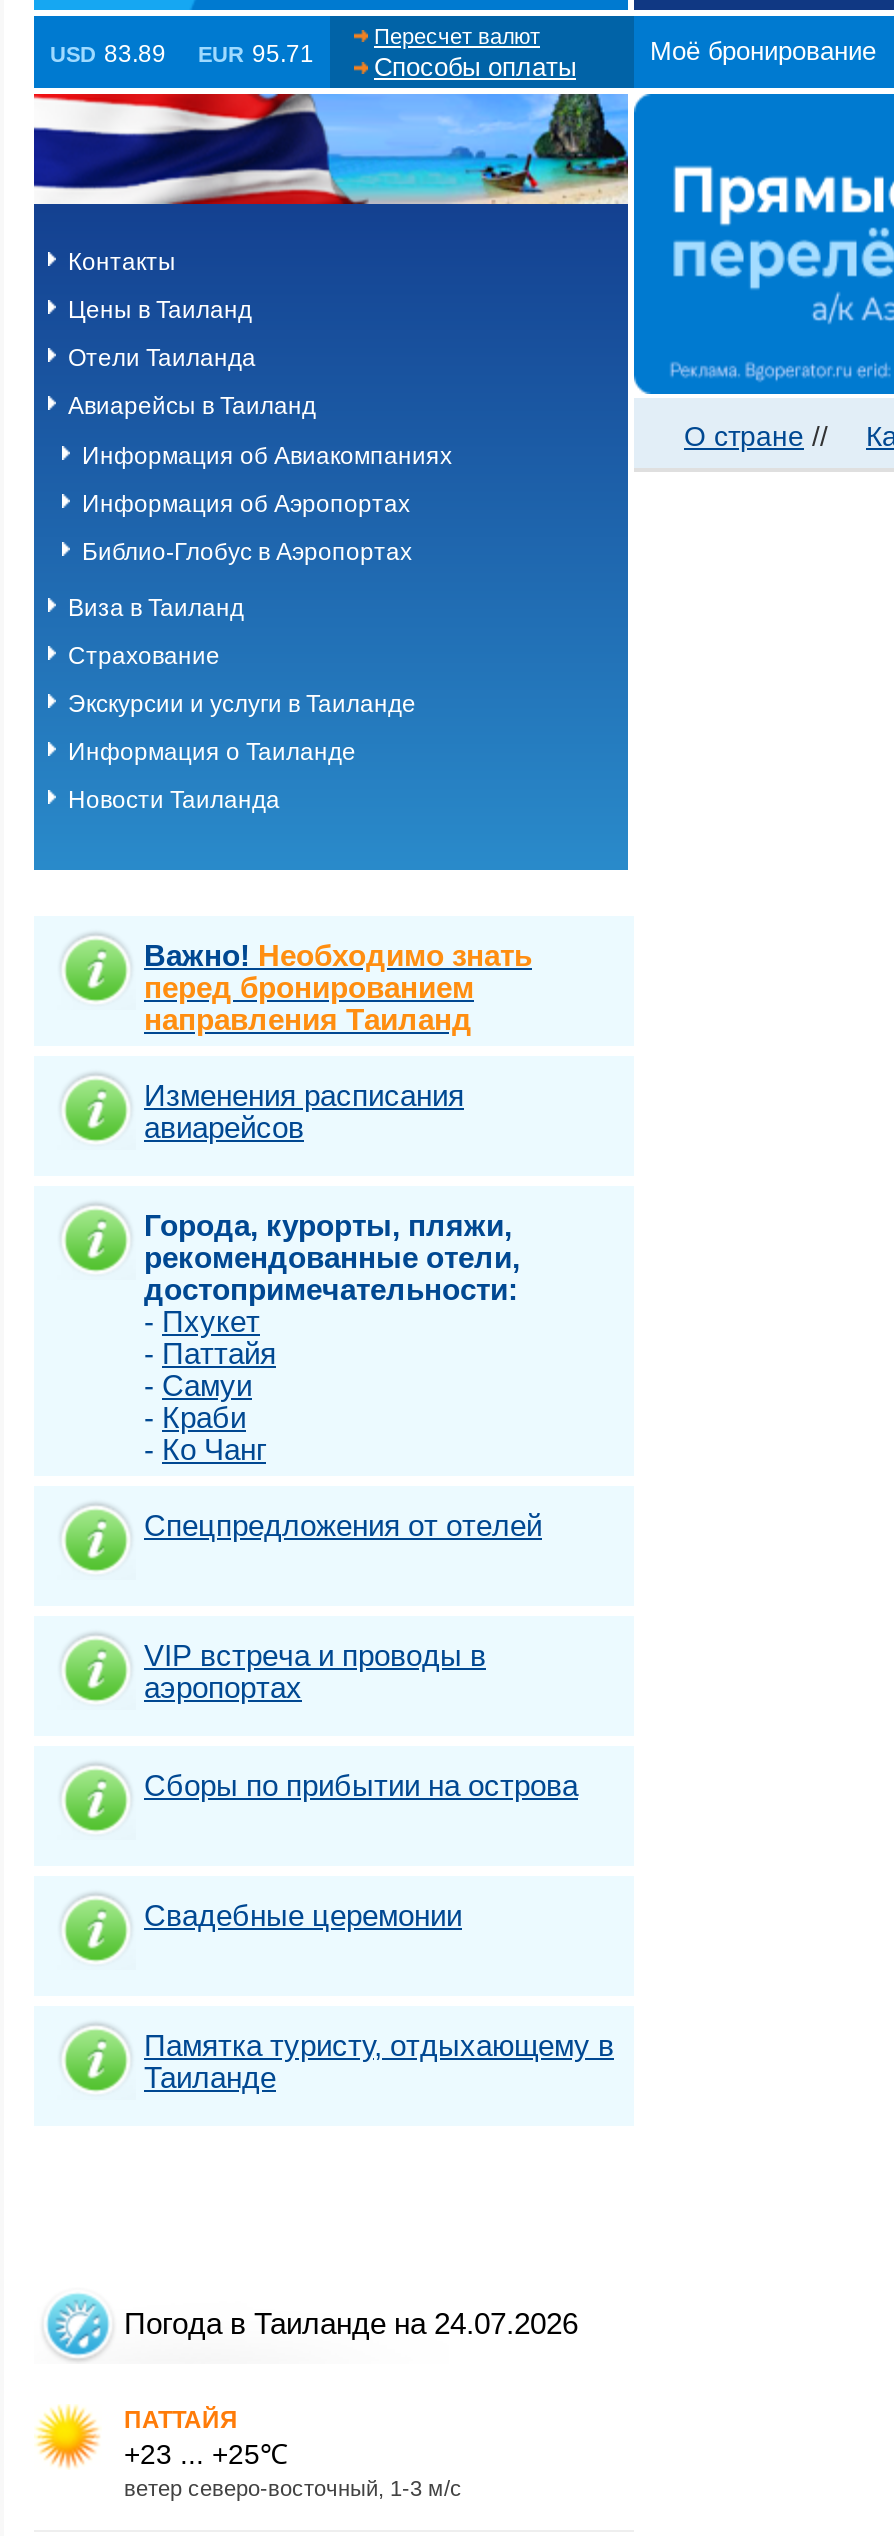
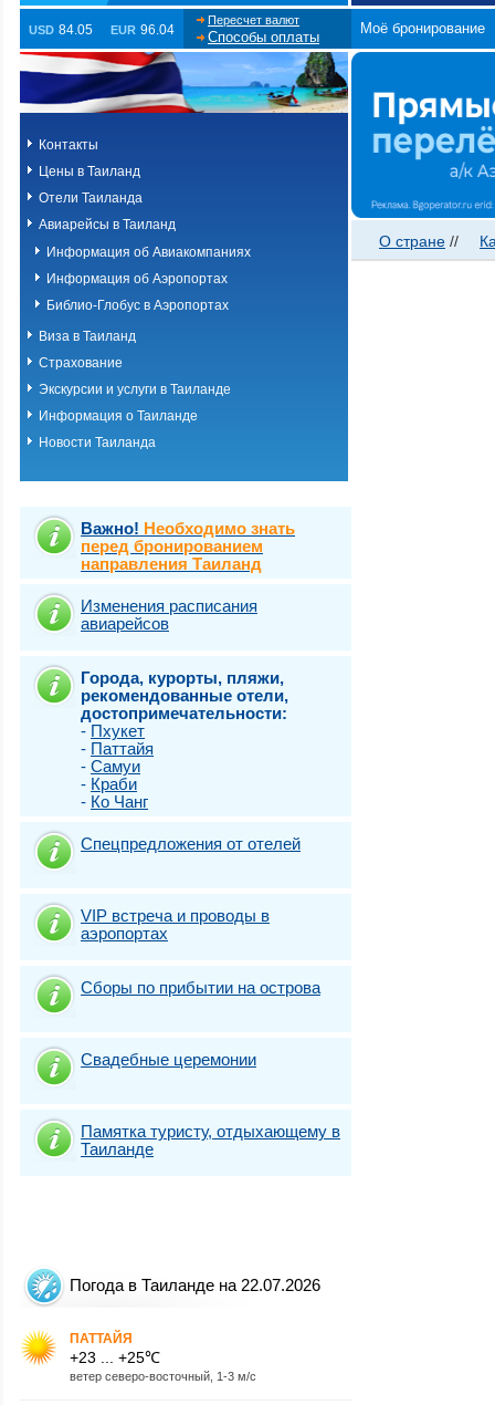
[50,40,166,68] USD 83.89 -> [29,22,93,38] USD 84.05
[198,40,314,68] EUR 95.71 -> [110,22,175,38] EUR 96.04
[124,2306,578,2340] Погода в Таиланде на 24.07.2026 -> [70,1276,320,1294] Погода в Таиланде на 22.07.2026

